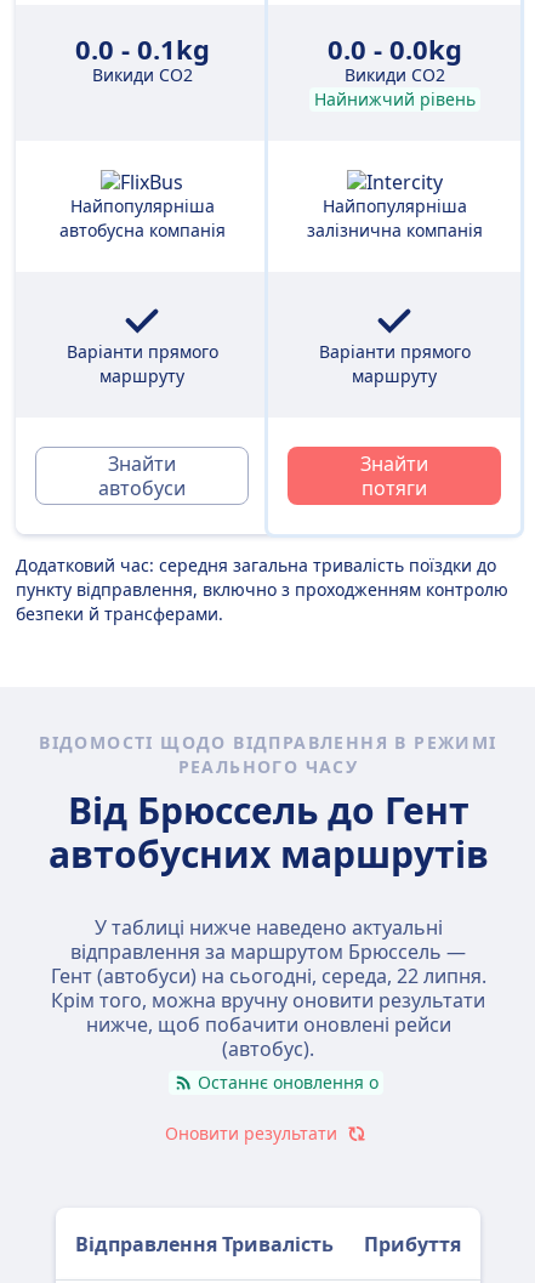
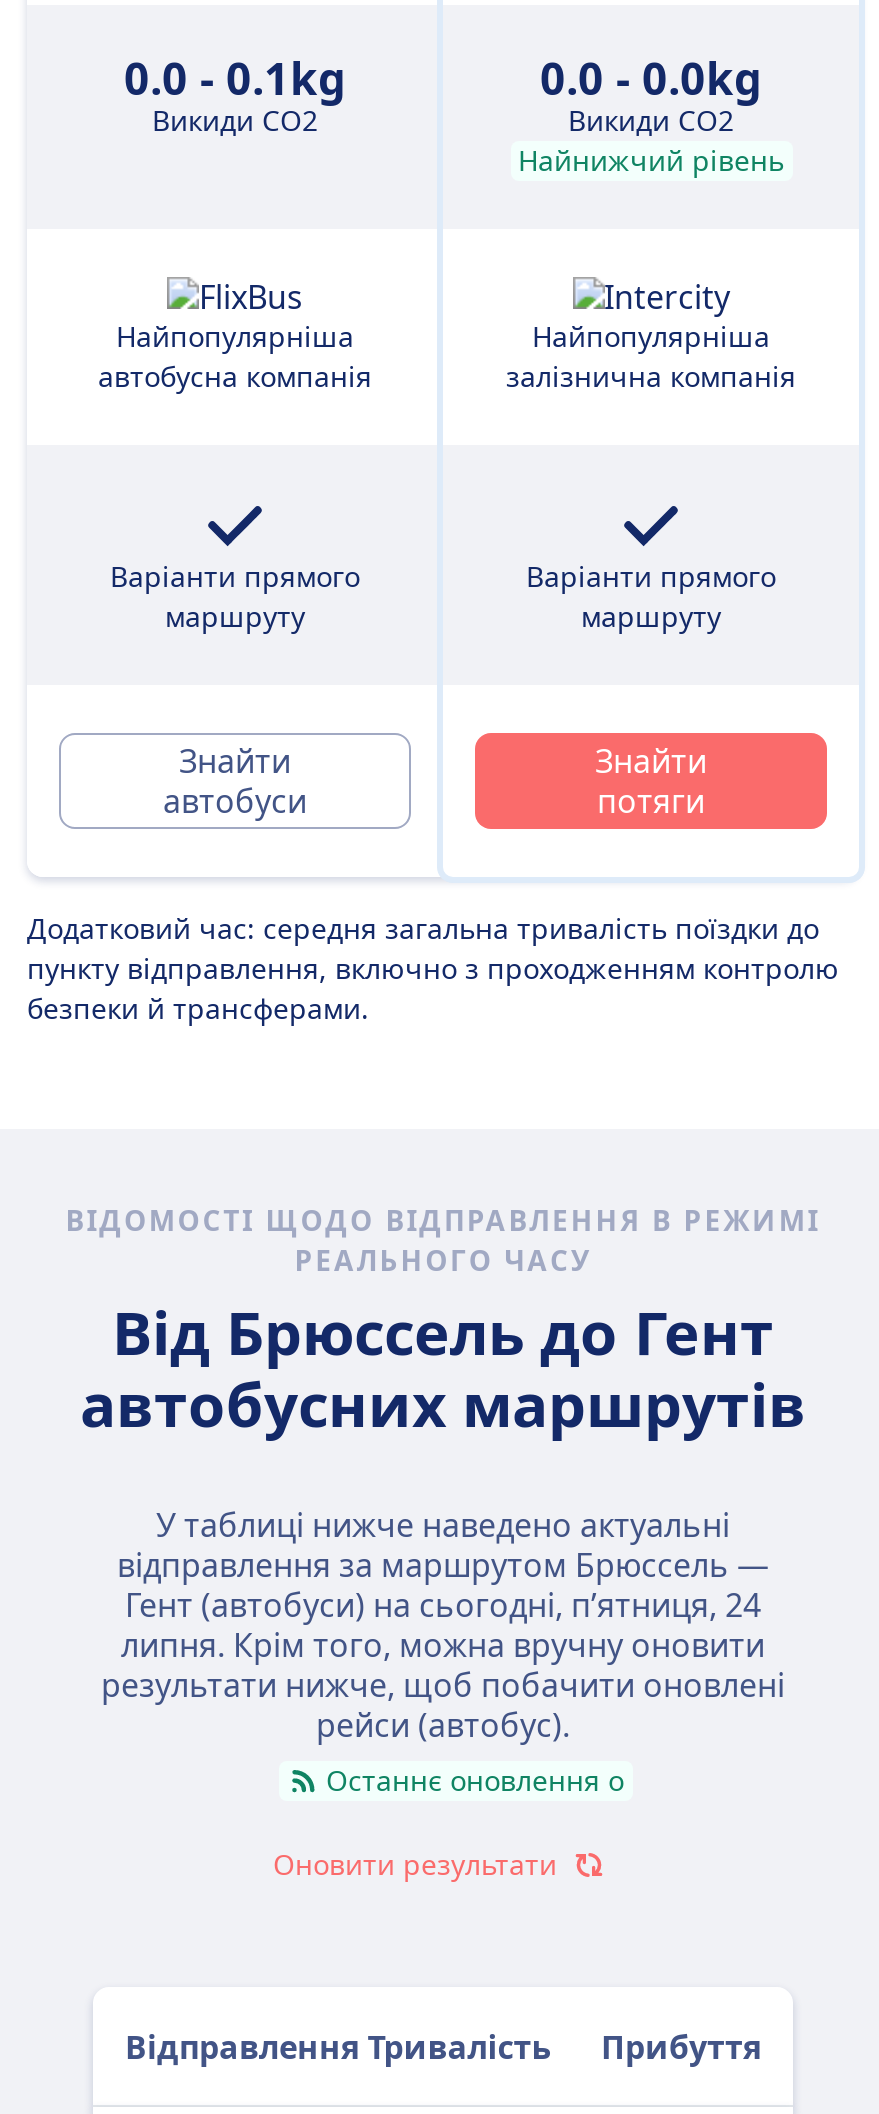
[50,963,486,1062] Гент (автобуси) на сьогодні, середа, 22 липня. | Крім того, можна вручну оновити результати | нижче, щоб побачити оновлені рейси | (автобус). -> [101,1583,785,1747] Гент (автобуси) на сьогодні, пʼятниця, 24 | липня. Крім того, можна вручну оновити | результати нижче, щоб побачити оновлені | рейси (автобус).

